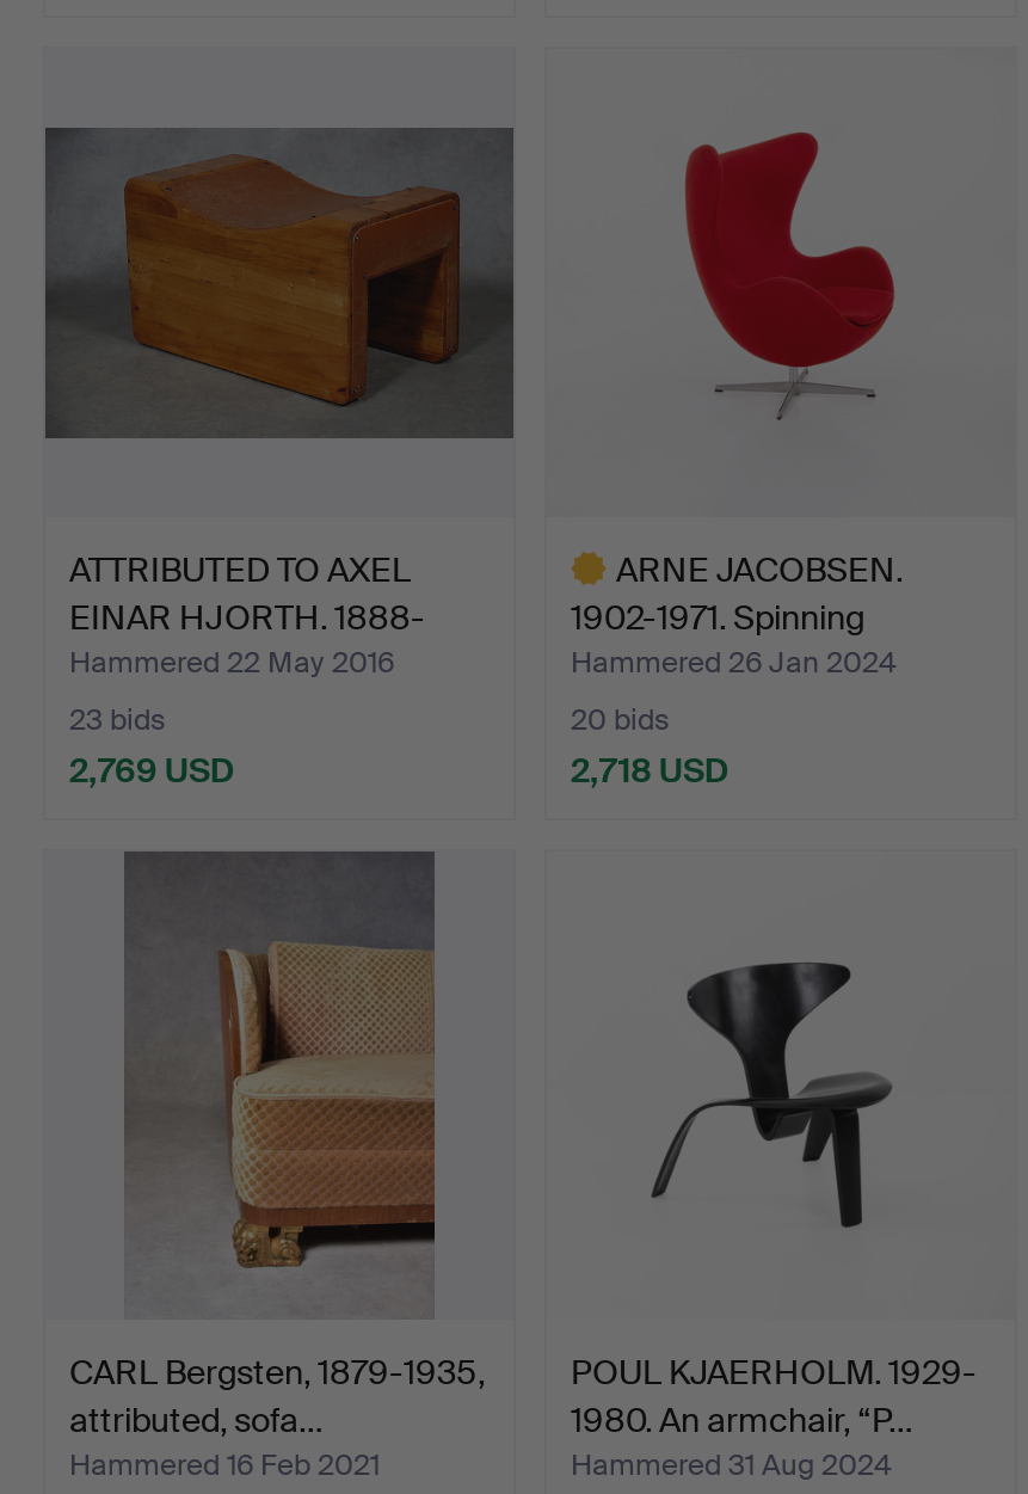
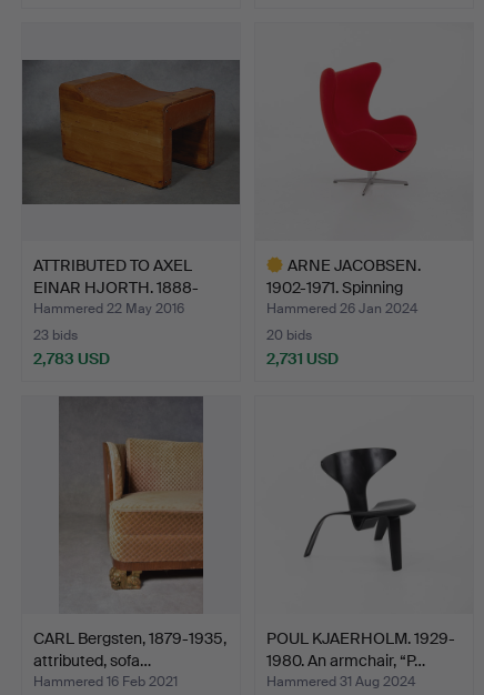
[69,749,234,792] 2,769 USD -> [33,348,110,368] 2,783 USD
[571,749,728,792] 2,718 USD -> [266,348,339,368] 2,731 USD

